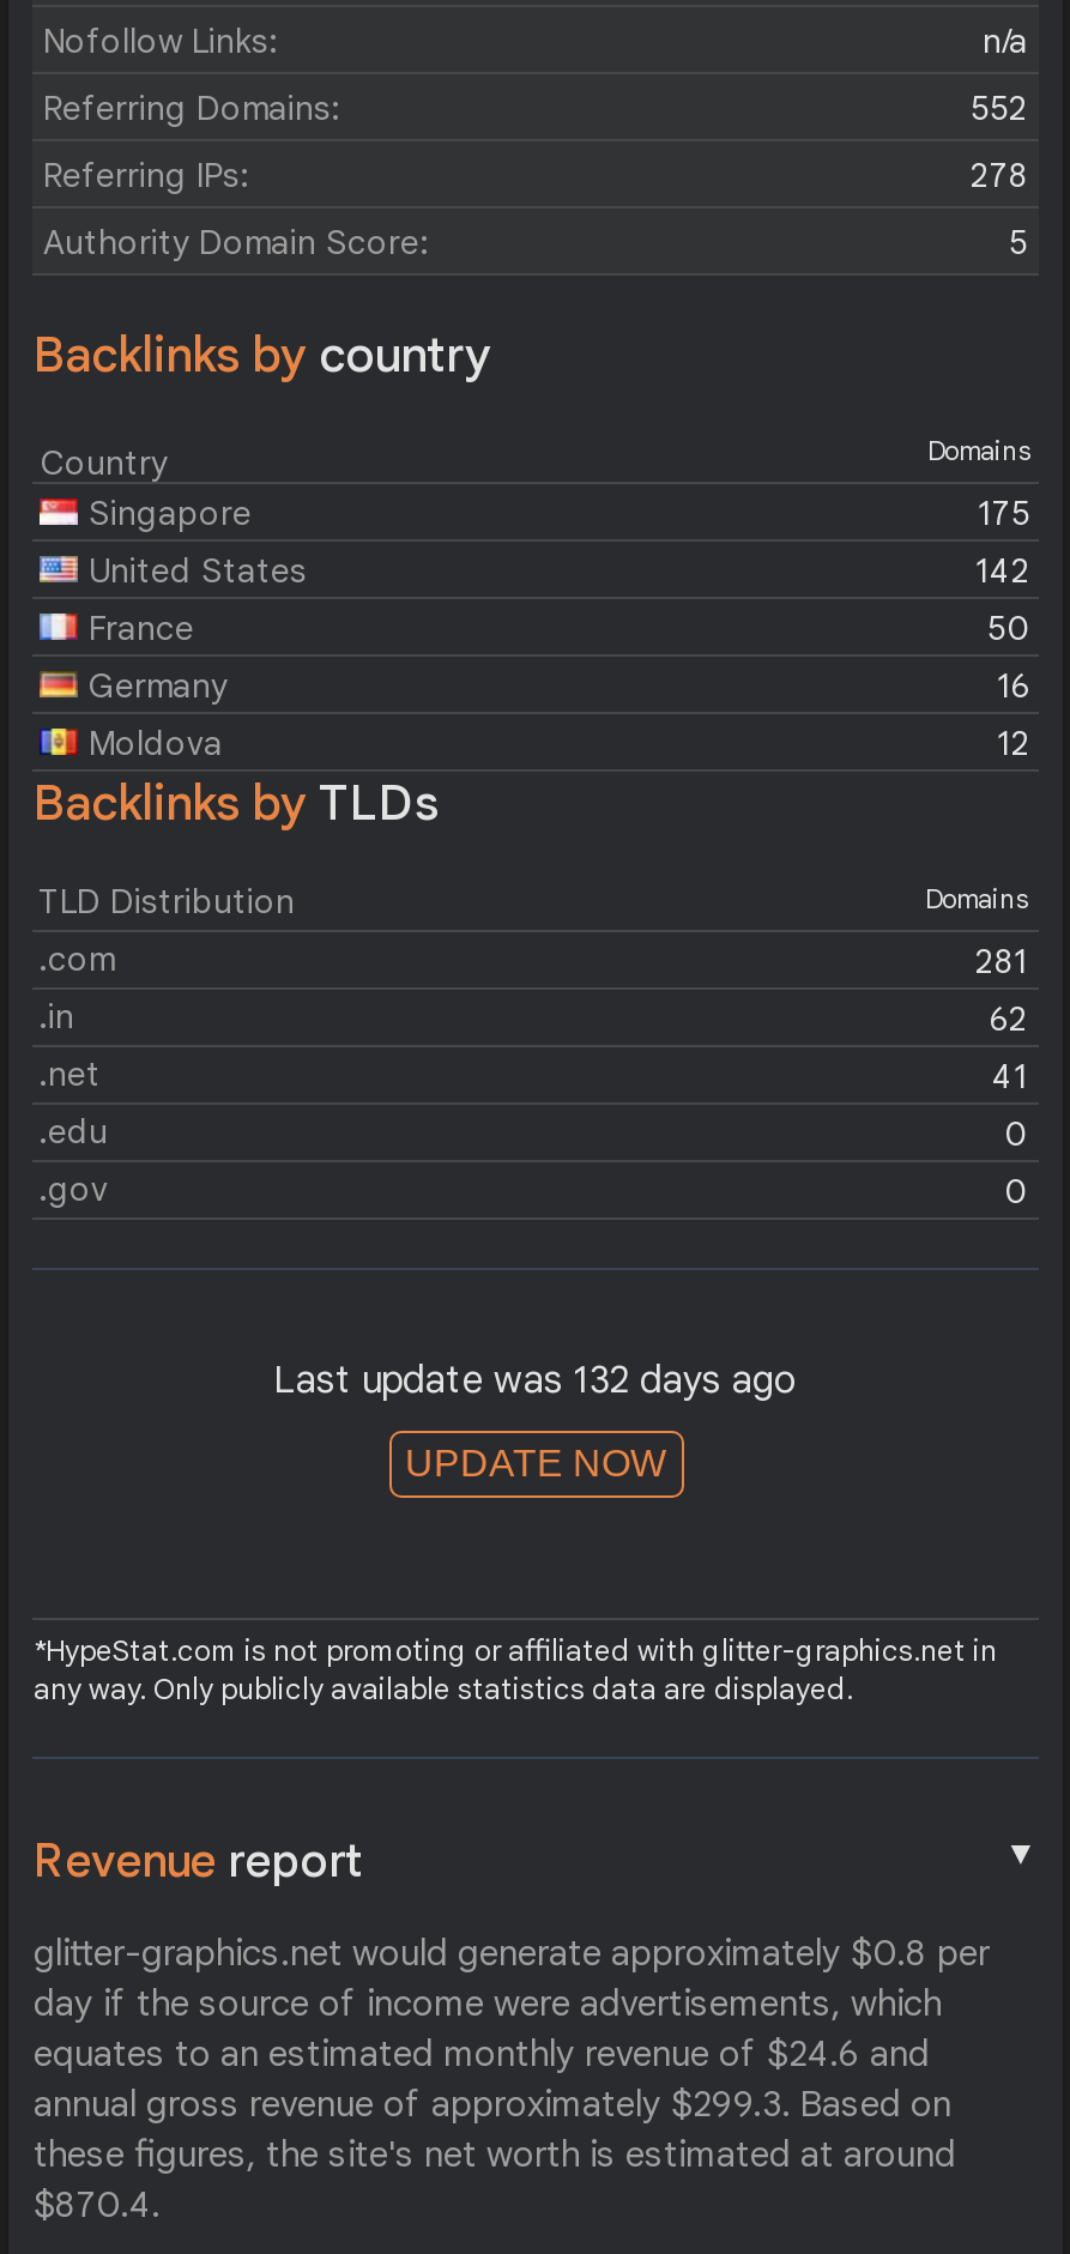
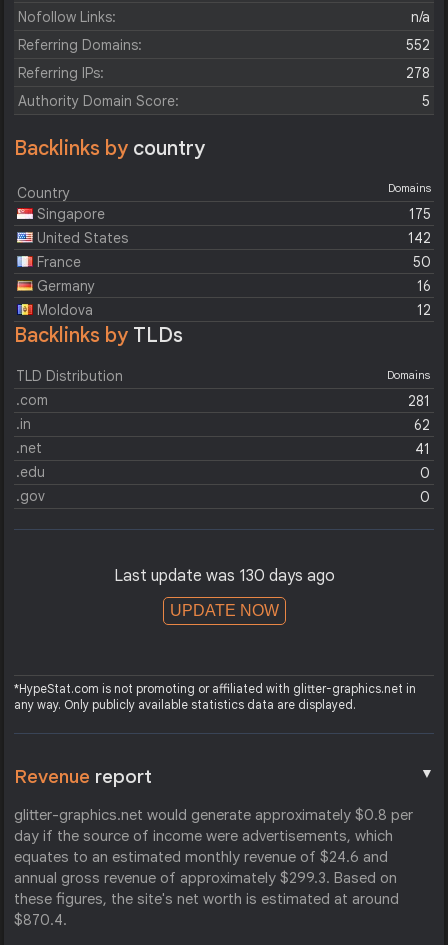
[273,1357,798,1405] Last update was 132 days ago -> [113,566,334,586] Last update was 130 days ago

